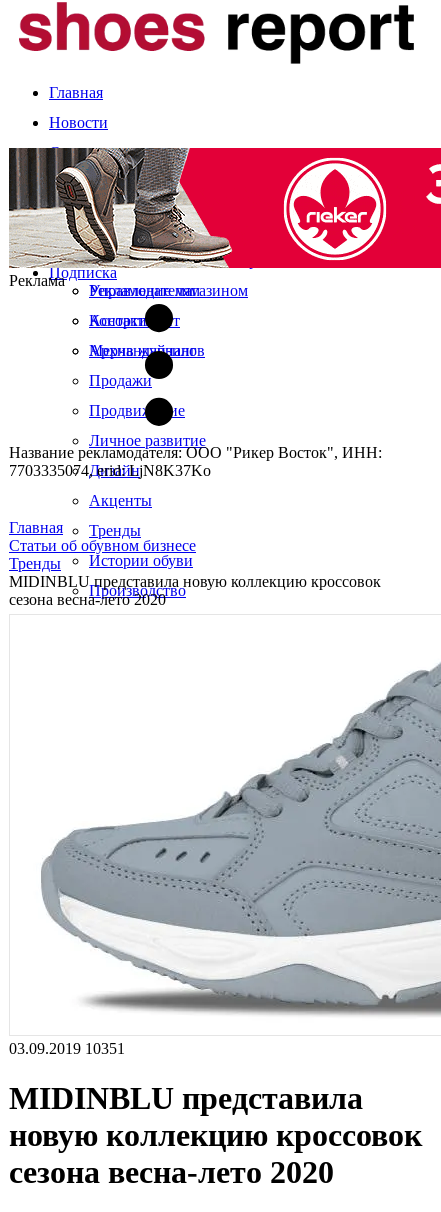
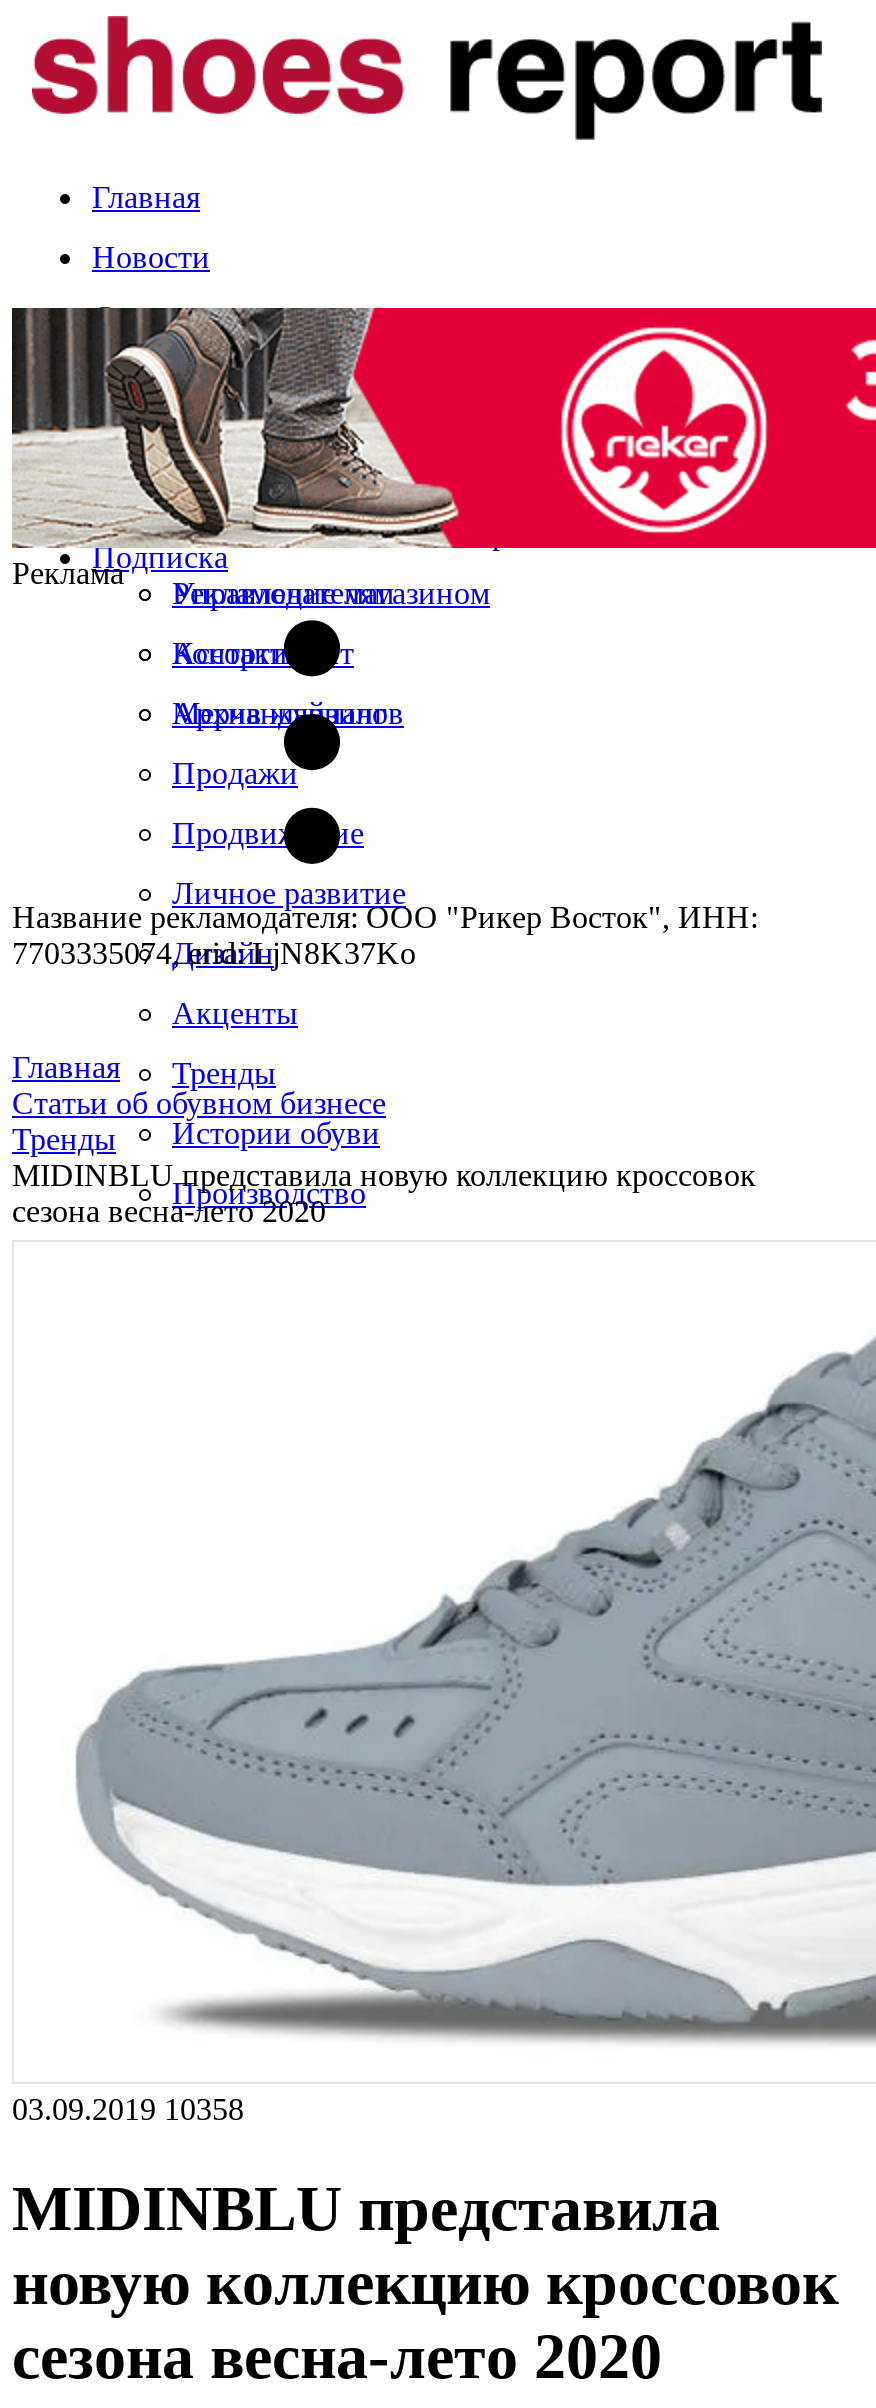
[9,1040,125,1057] 03.09.2019 10351 -> [12,2093,244,2127] 03.09.2019 10358

